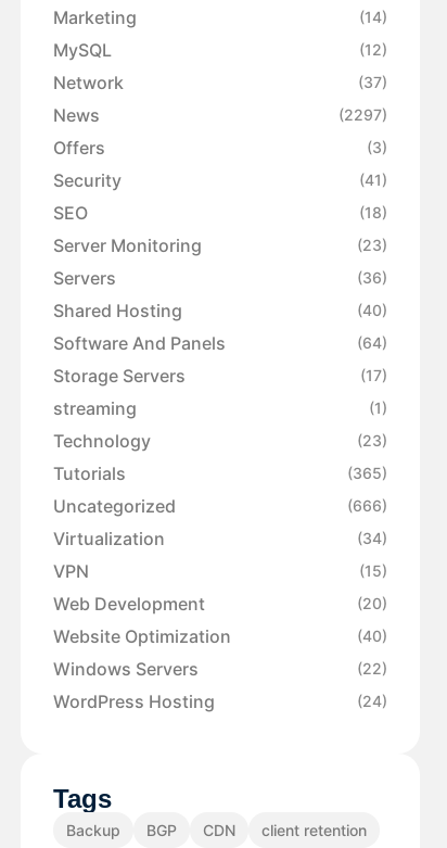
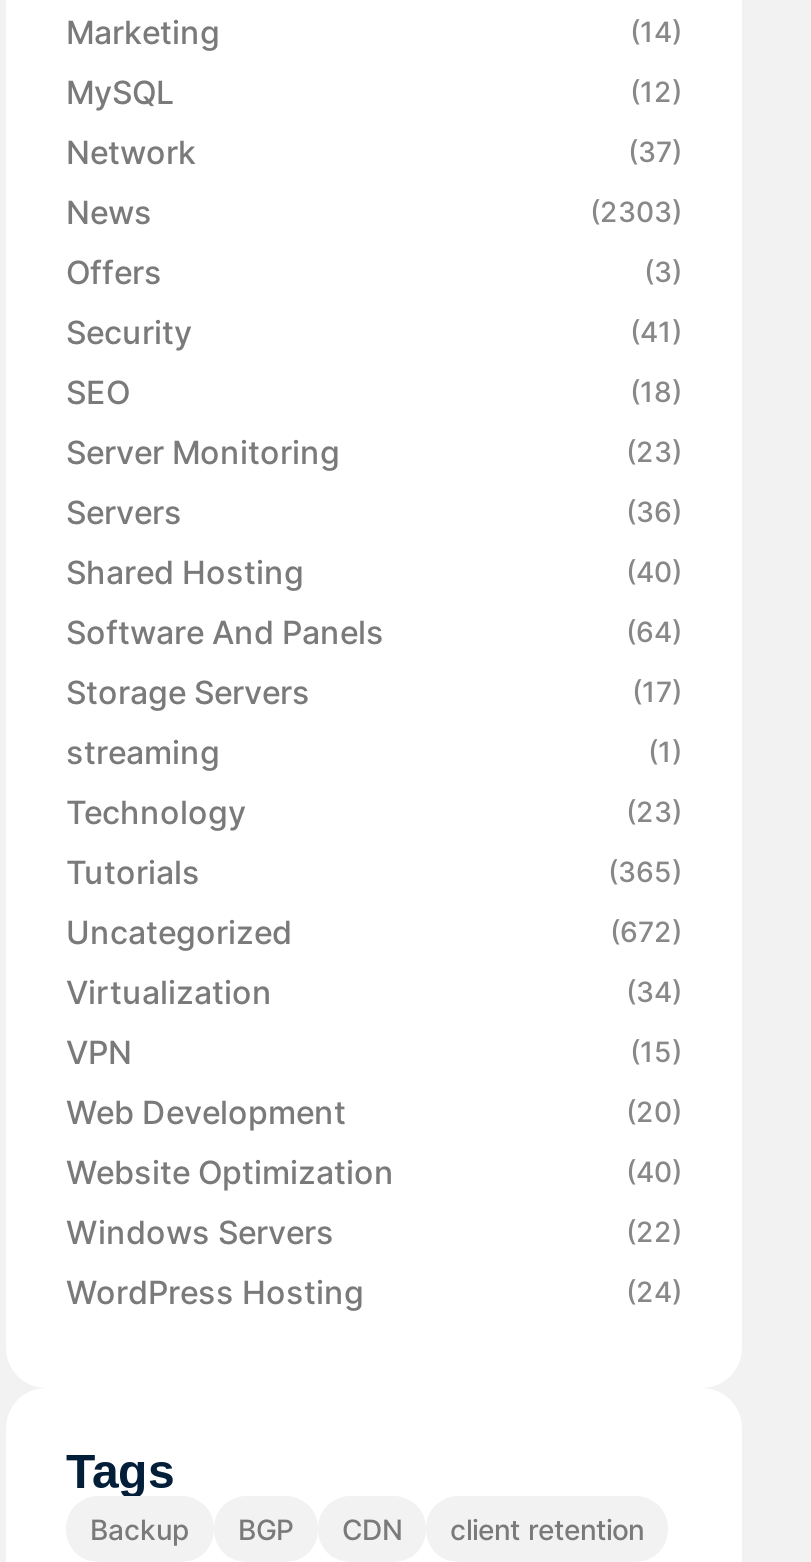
[339,105,387,124] (2297) -> [590,194,682,228] (2303)
[347,496,387,515] (666) -> [610,914,682,948] (672)

